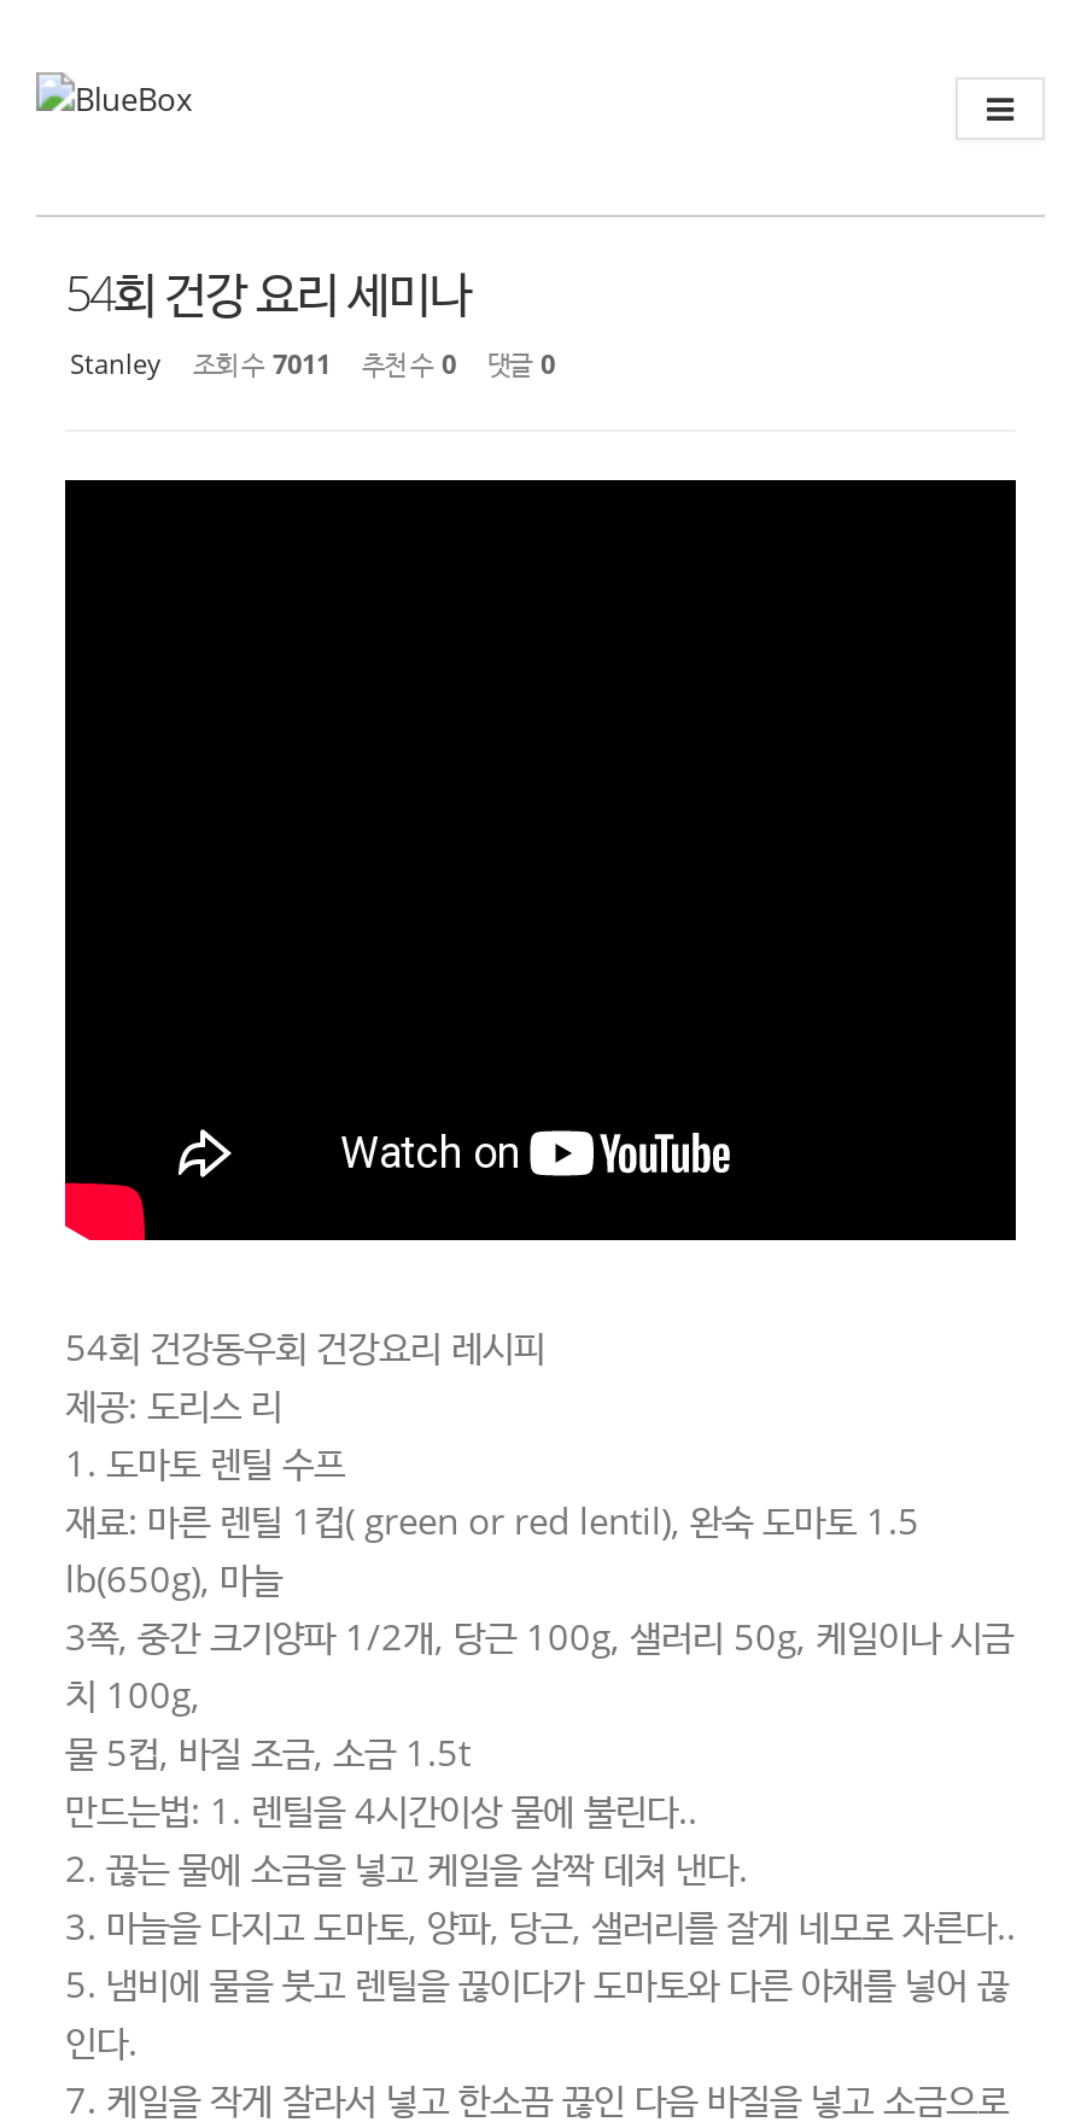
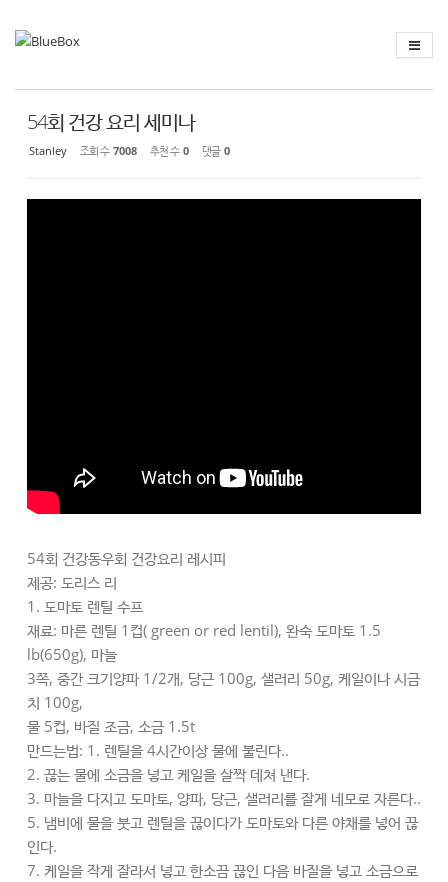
[70,345,555,381] Stanley 조회 수 7011 추천 수 0 댓글 0 -> [29,143,230,158] Stanley 조회 수 7008 추천 수 0 댓글 0

